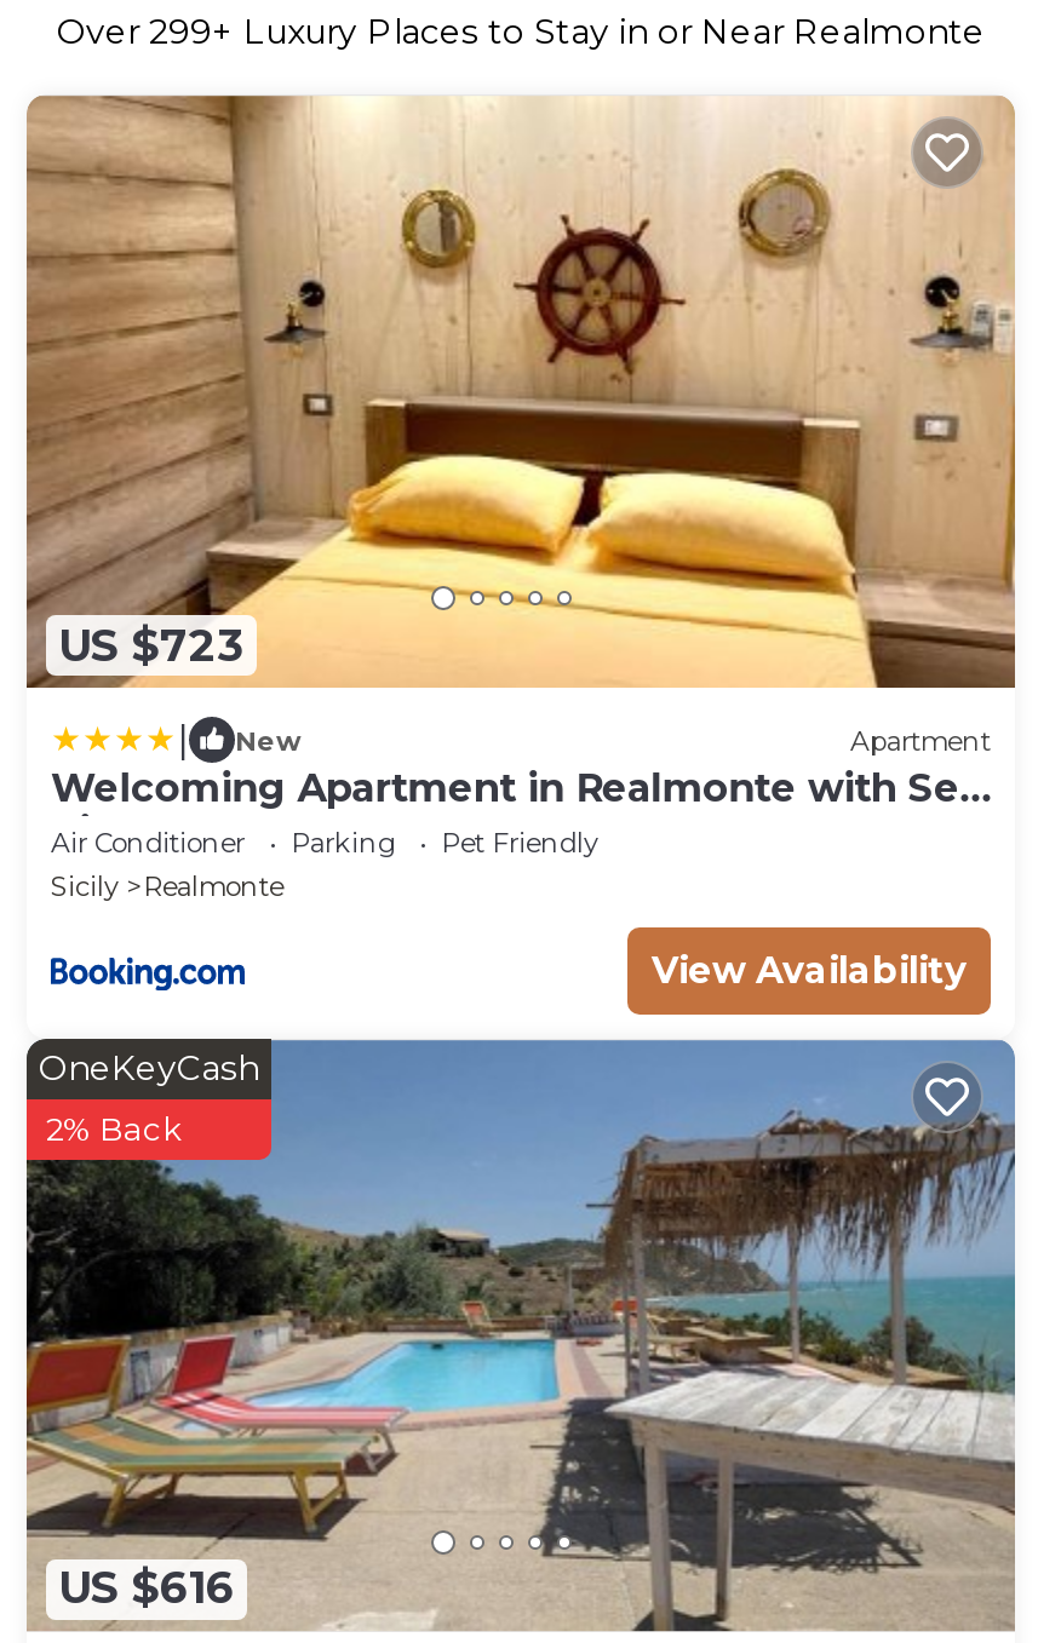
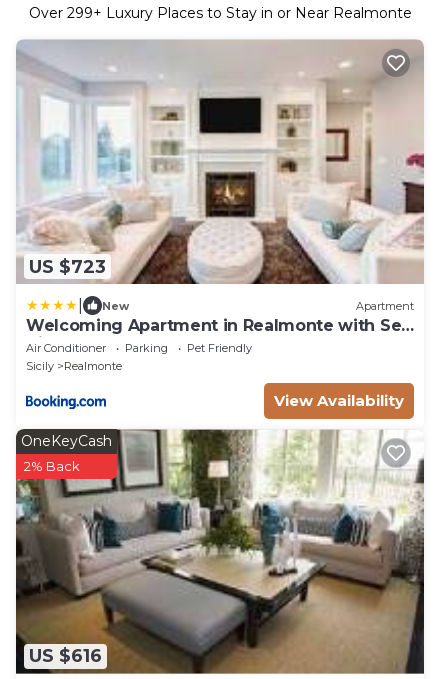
[24,94,1015,690] [image] -> [16,39,425,285] [image]
[24,1039,1017,1632] [image] -> [15,429,425,674] [image]

